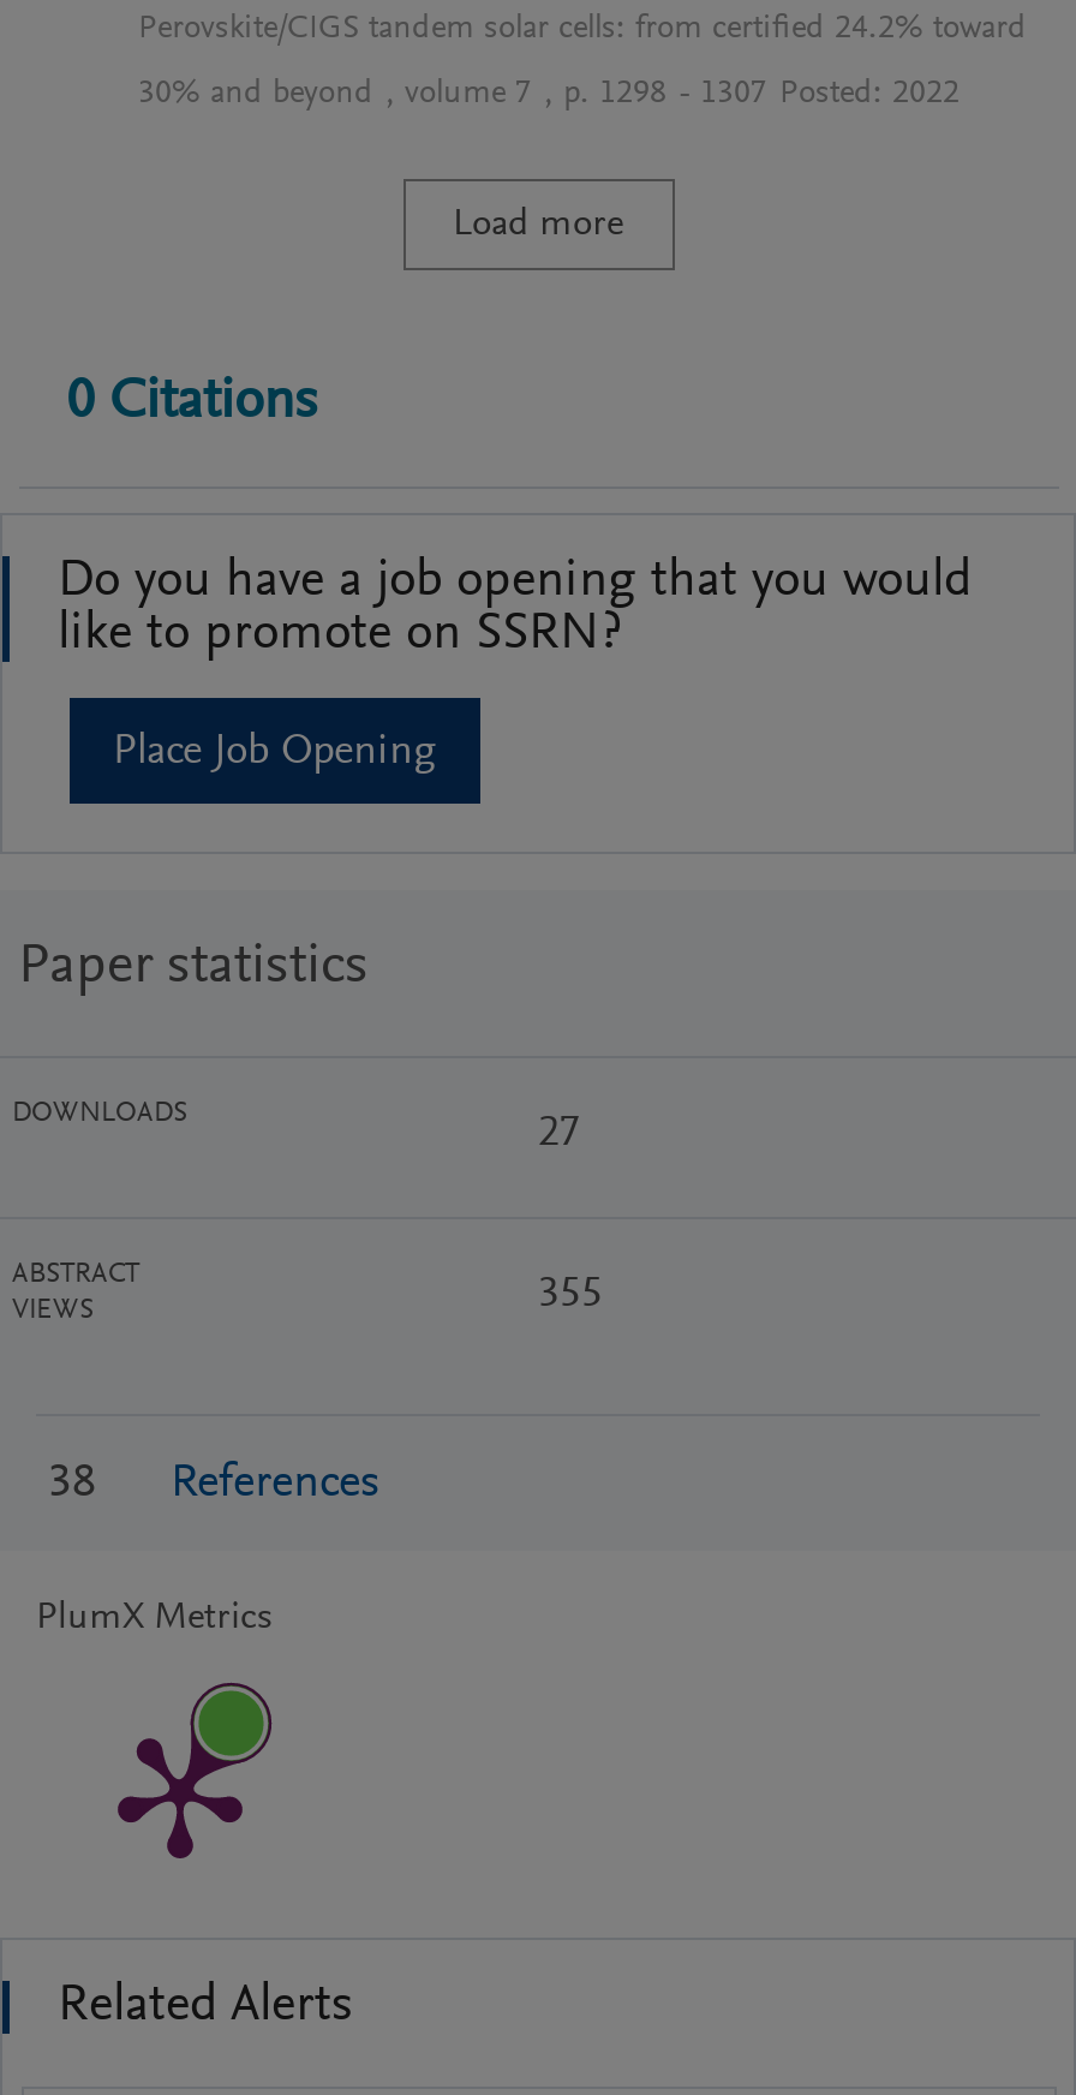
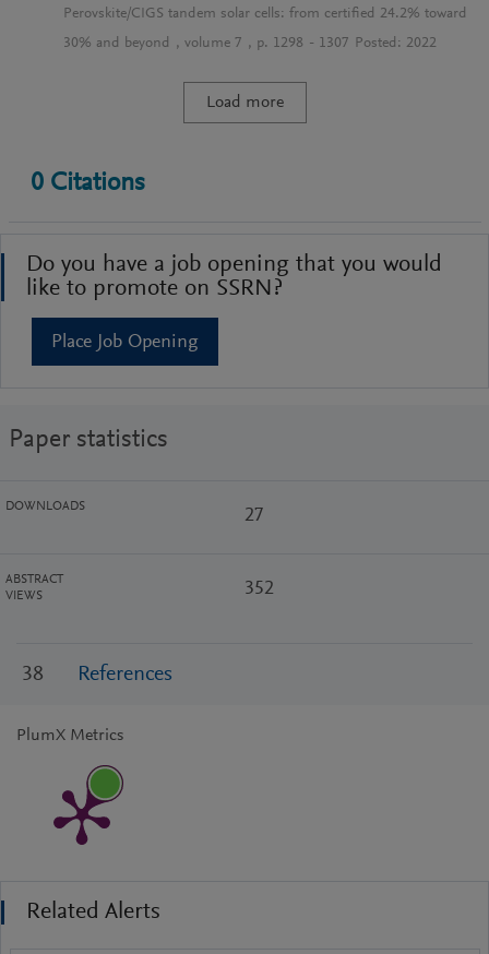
[538,1275,603,1318] 355 -> [244,580,274,599] 352

